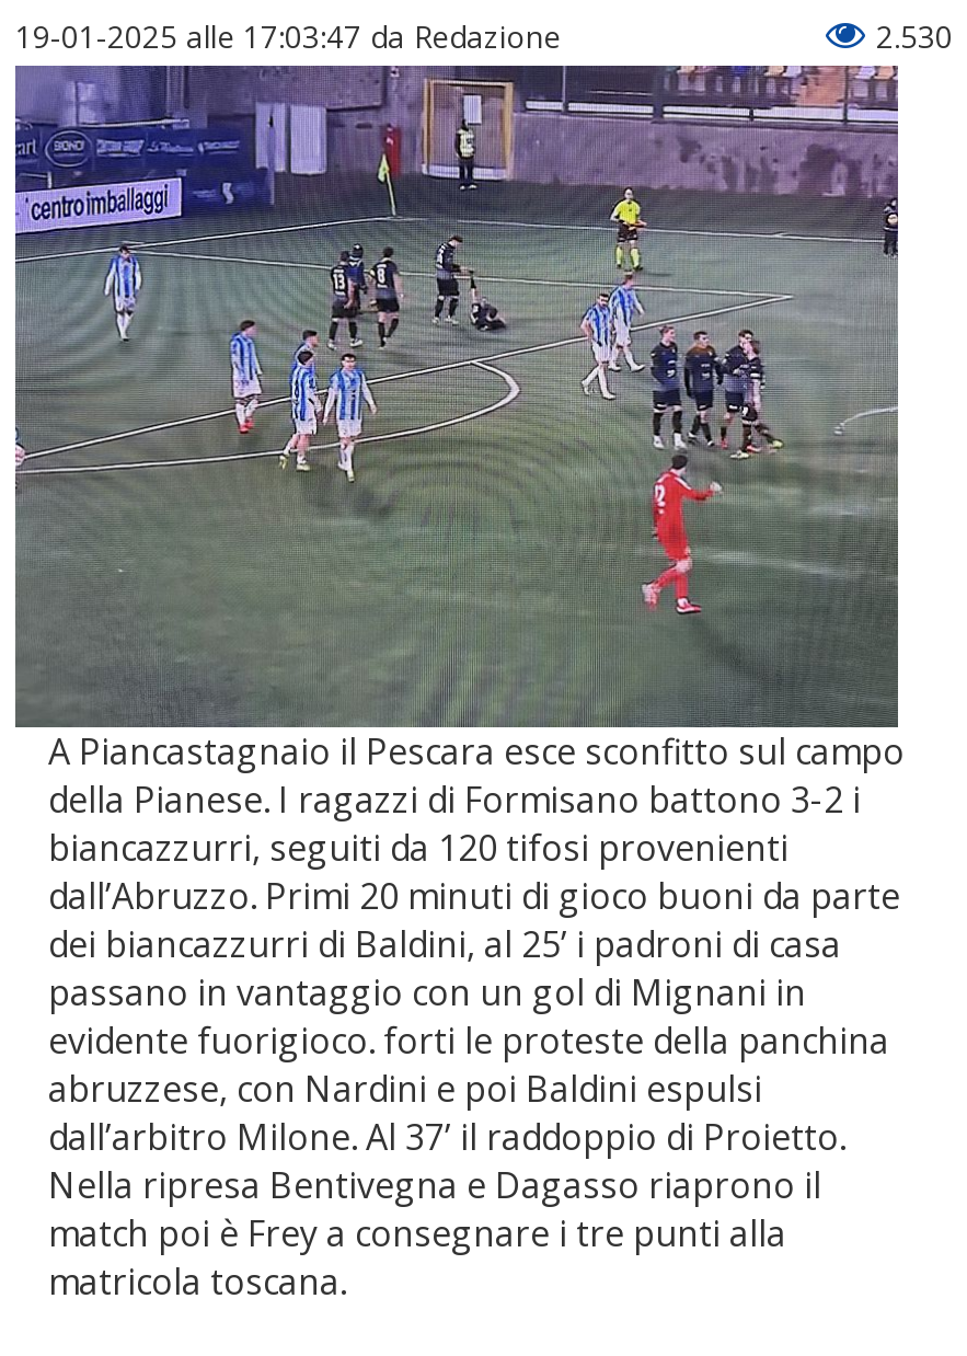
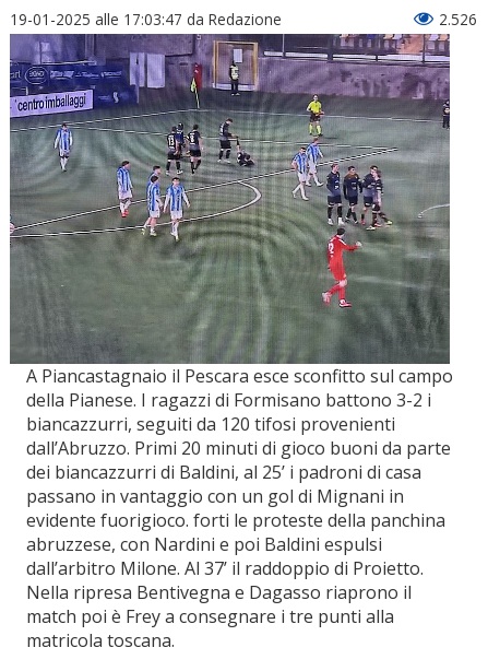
[876,15,953,57] 2.530 -> [439,9,477,30] 2.526

